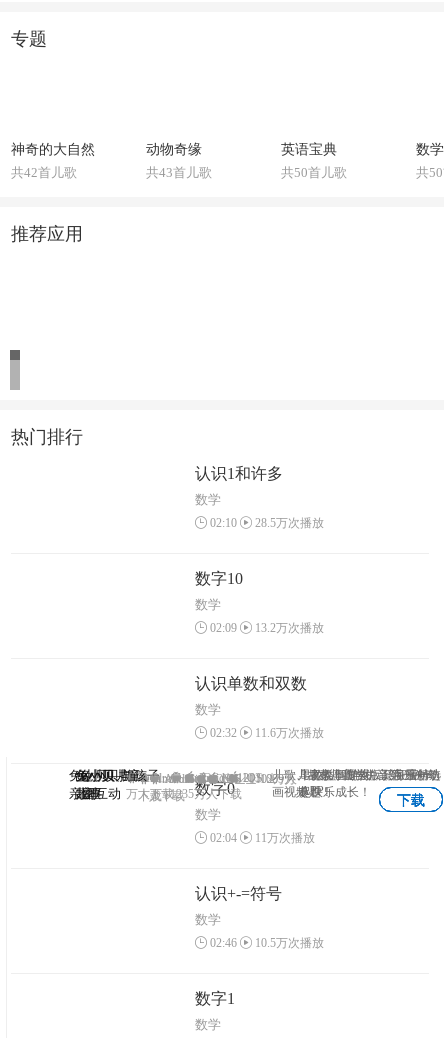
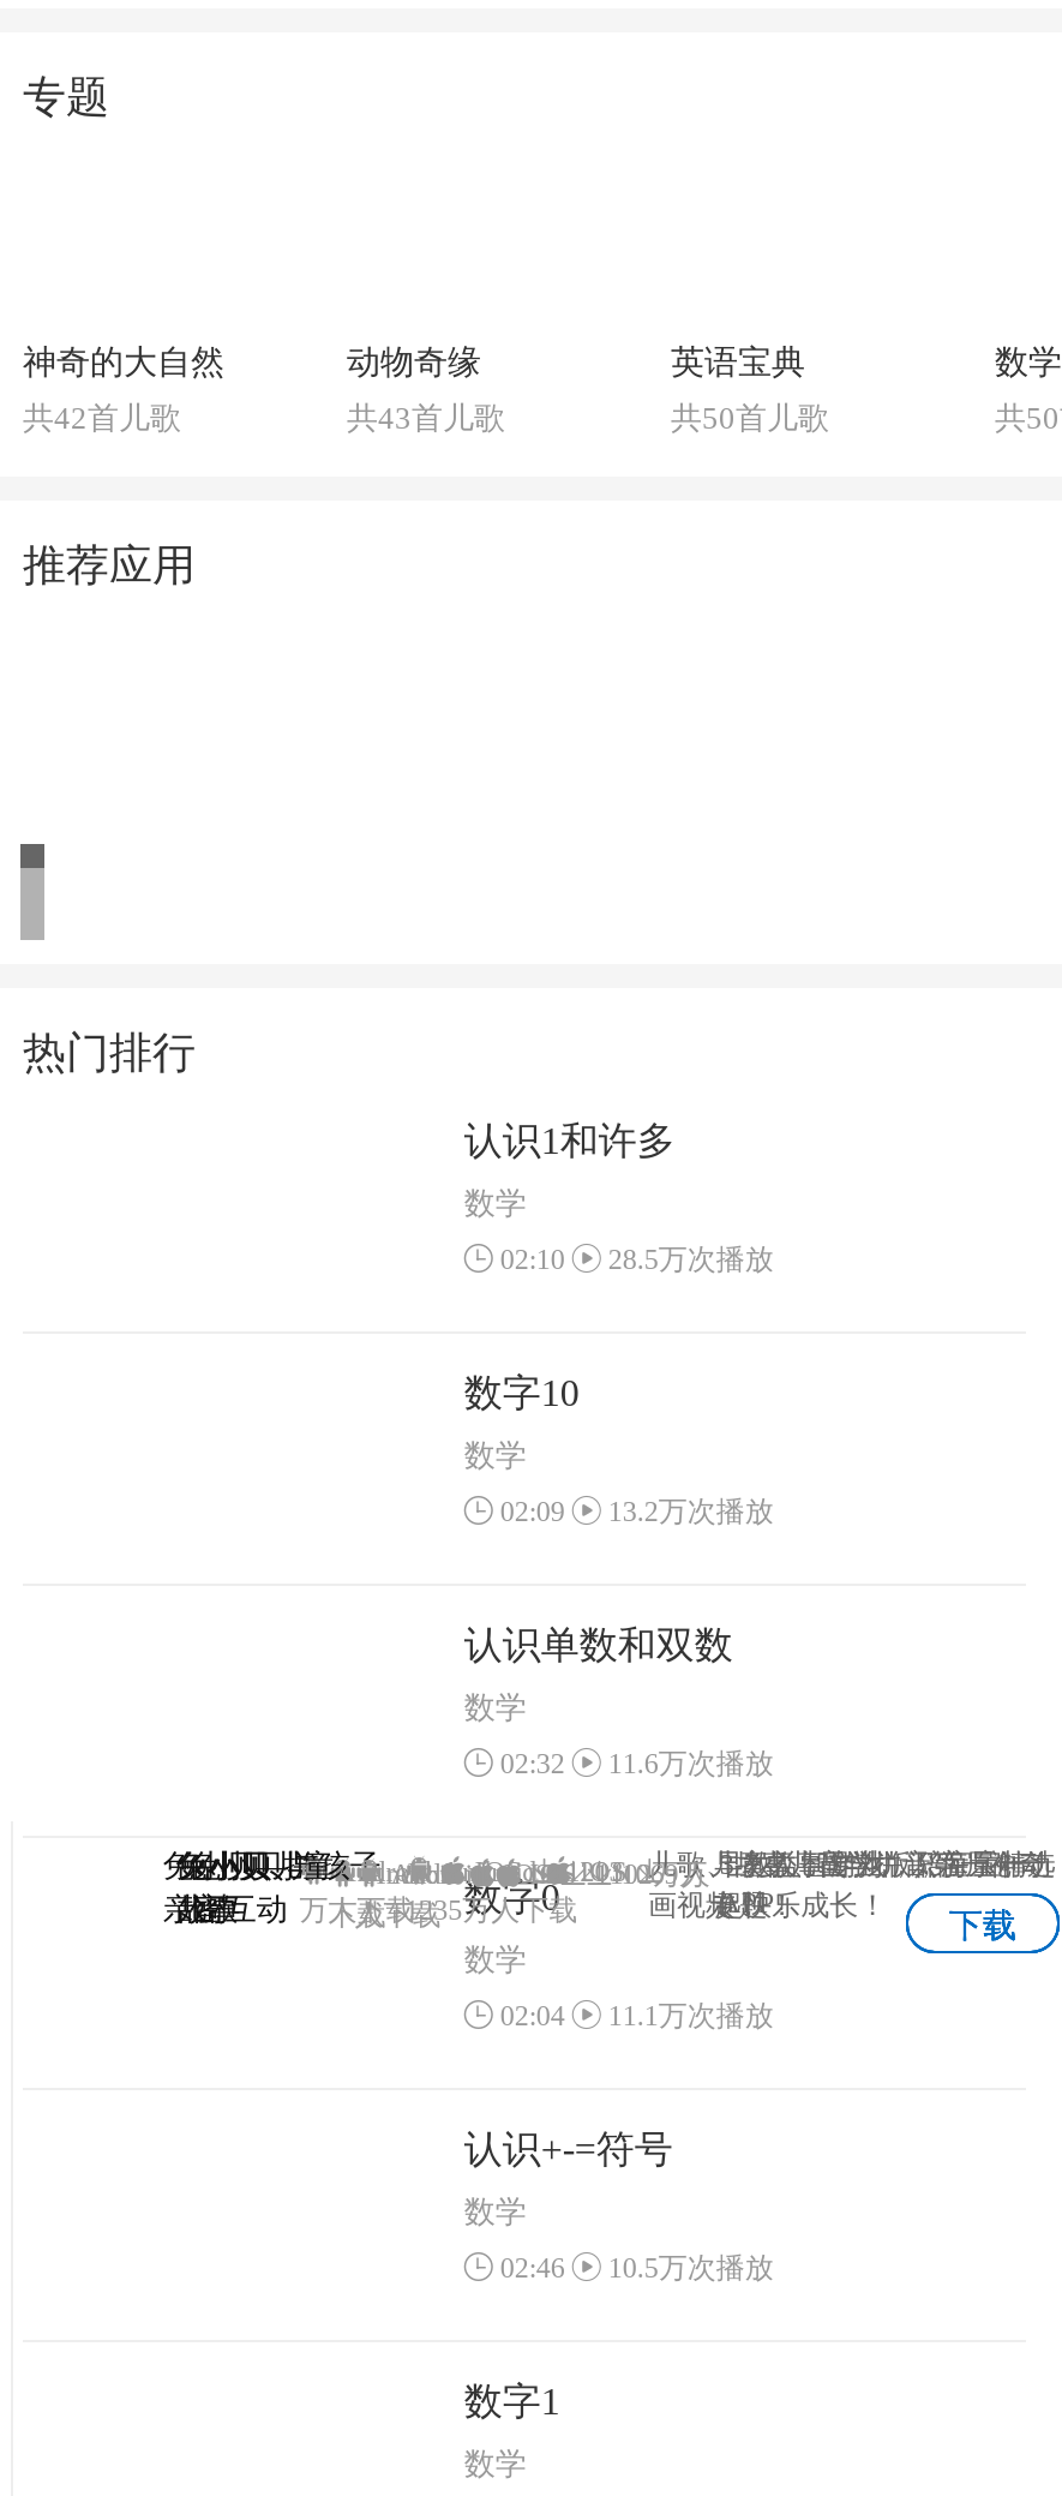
[210,831,315,845] 02:04 11万次播放 -> [500,1999,774,2033] 02:04 11.1万次播放

